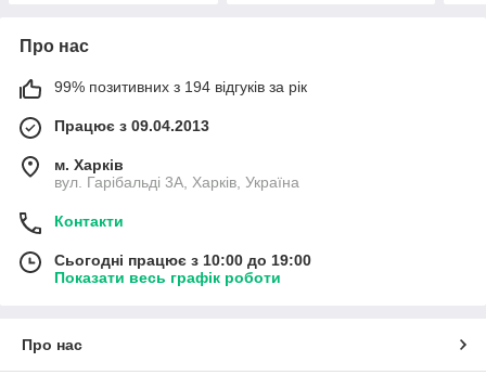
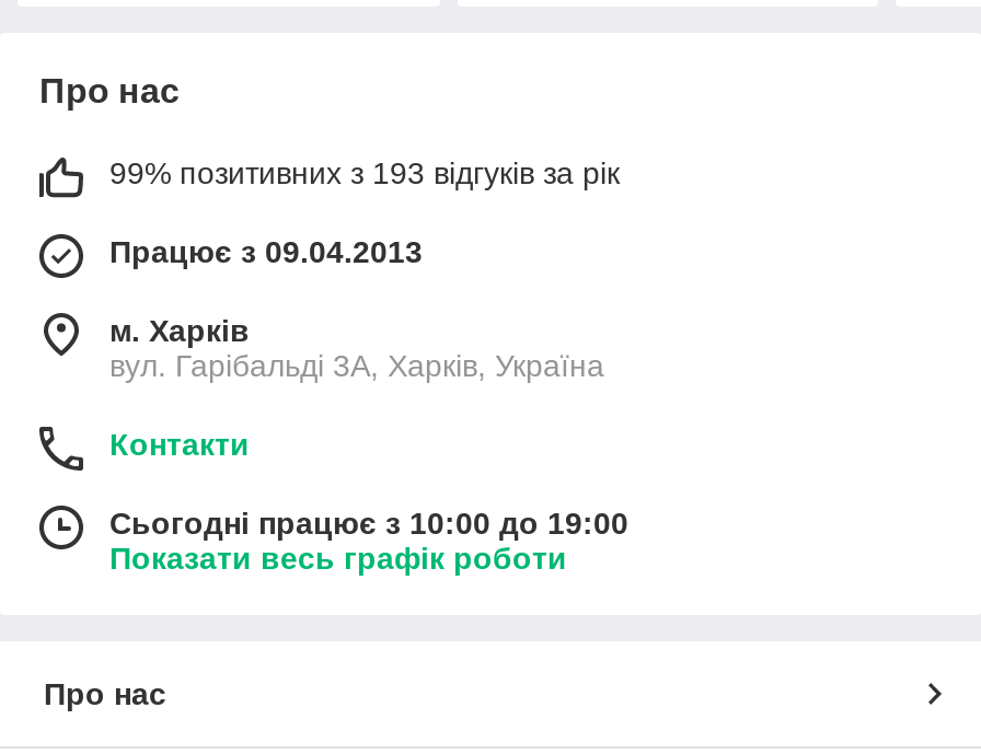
[54,78,307,95] 99% позитивних з 194 відгуків за рік -> [109,155,620,190] 99% позитивних з 193 відгуків за рік

